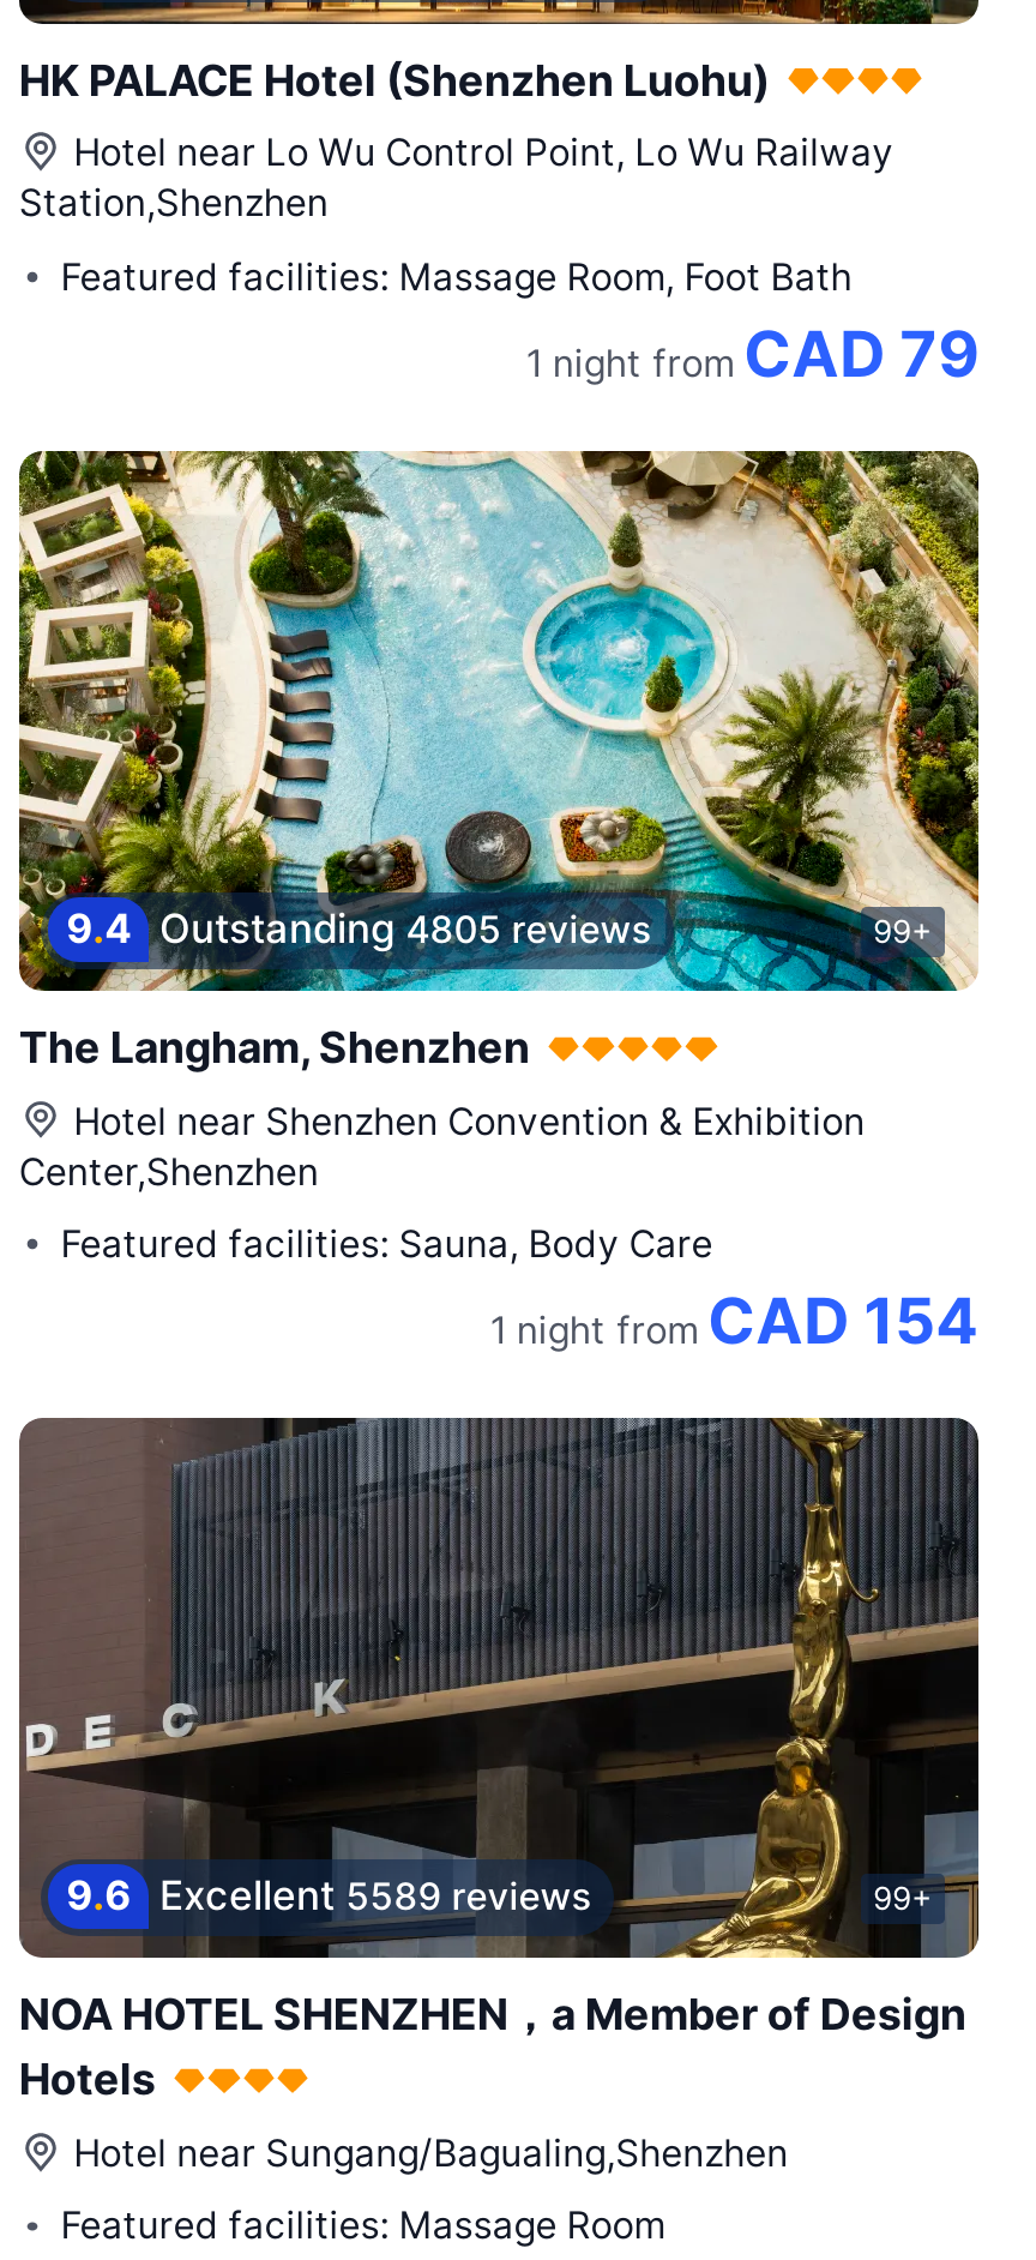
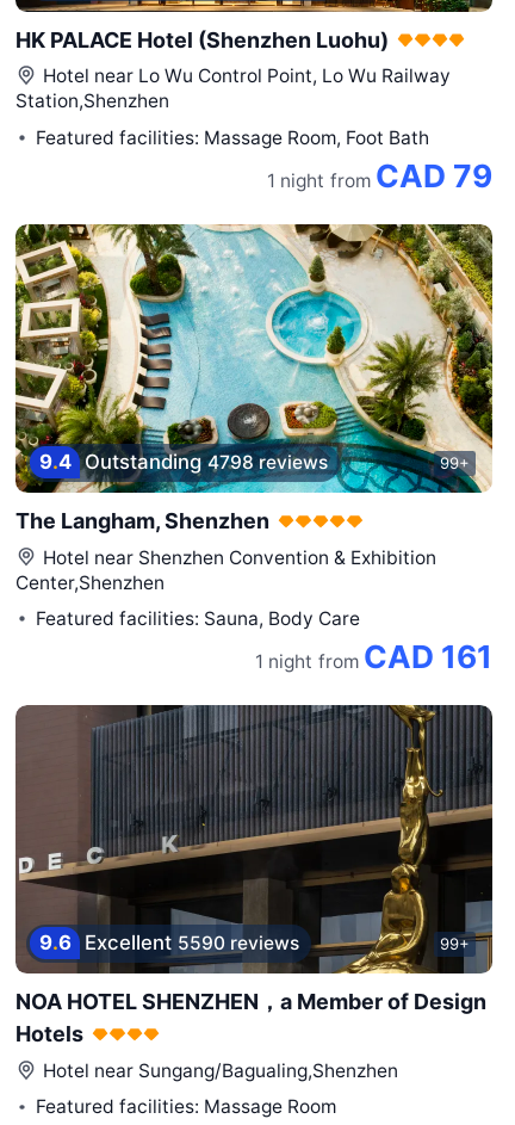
[66,904,650,952] 9.4 Outstanding 4805 reviews -> [39,450,328,474] 9.4 Outstanding 4798 reviews
[490,1284,979,1359] 1 night from CAD 154 -> [255,639,492,676] 1 night from CAD 161
[66,1871,590,1919] 9.6 Excellent 5589 reviews -> [39,931,299,954] 9.6 Excellent 5590 reviews

